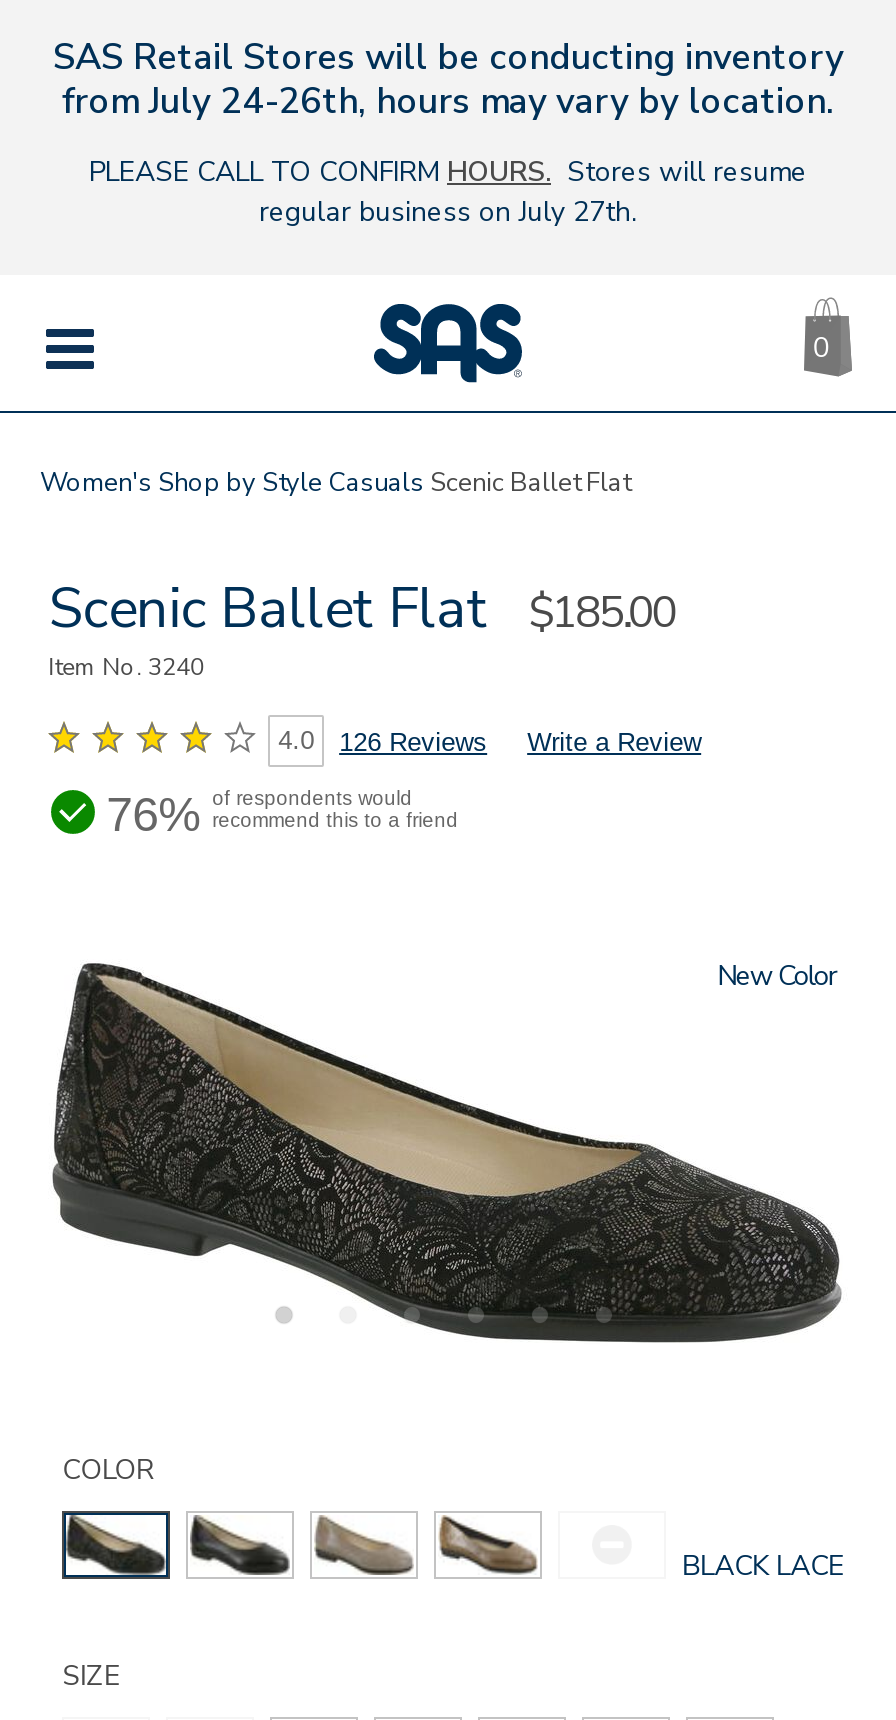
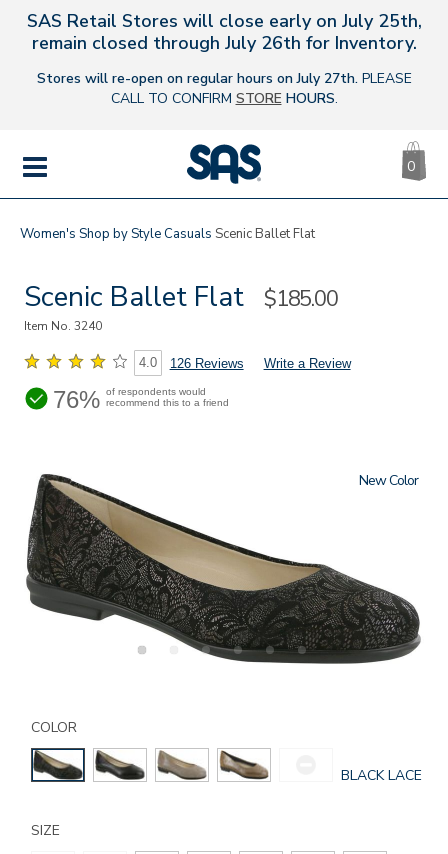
[53,33,843,125] SAS Retail Stores will be conducting inventory | from July 24-26th, hours may vary by location. -> [26,9,421,55] SAS Retail Stores will close early on July 25th, | remain closed through July 26th for Inventory.
[89,153,807,231] PLEASE CALL TO CONFIRM HOURS. Stores will resume | regular business on July 27th. -> [36,69,411,108] Stores will re-open on regular hours on July 27th. PLEASE | CALL TO CONFIRM STORE HOURS.

